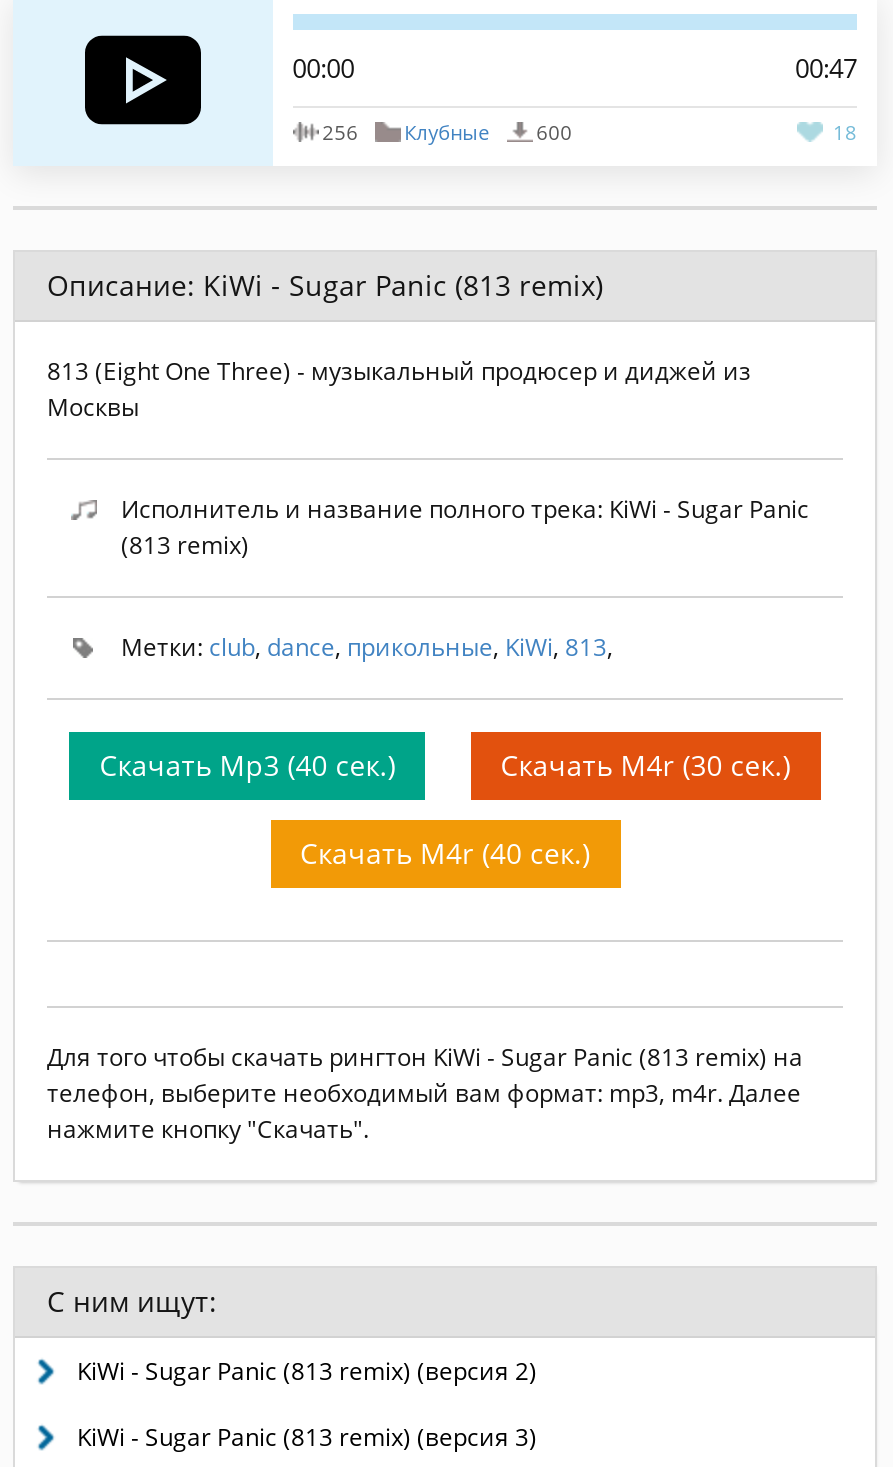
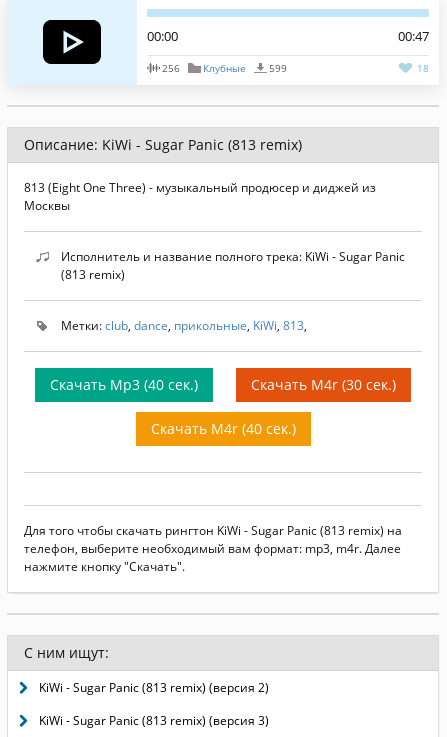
[322,118,572,146] 256 Клубные 600 -> [162,61,287,75] 256 Клубные 599

